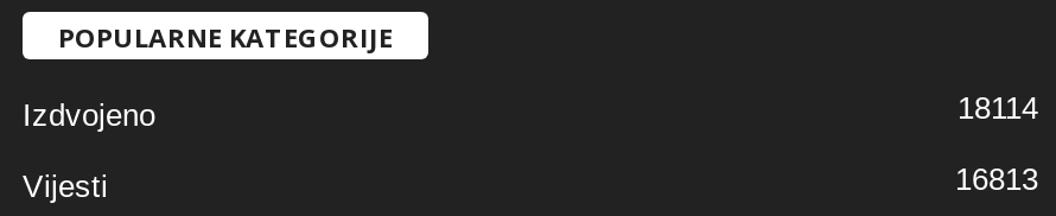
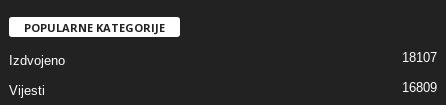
[958,91,1038,126] 18114 -> [402,50,437,65] 18107
[955,162,1038,197] 16813 -> [402,80,437,95] 16809

